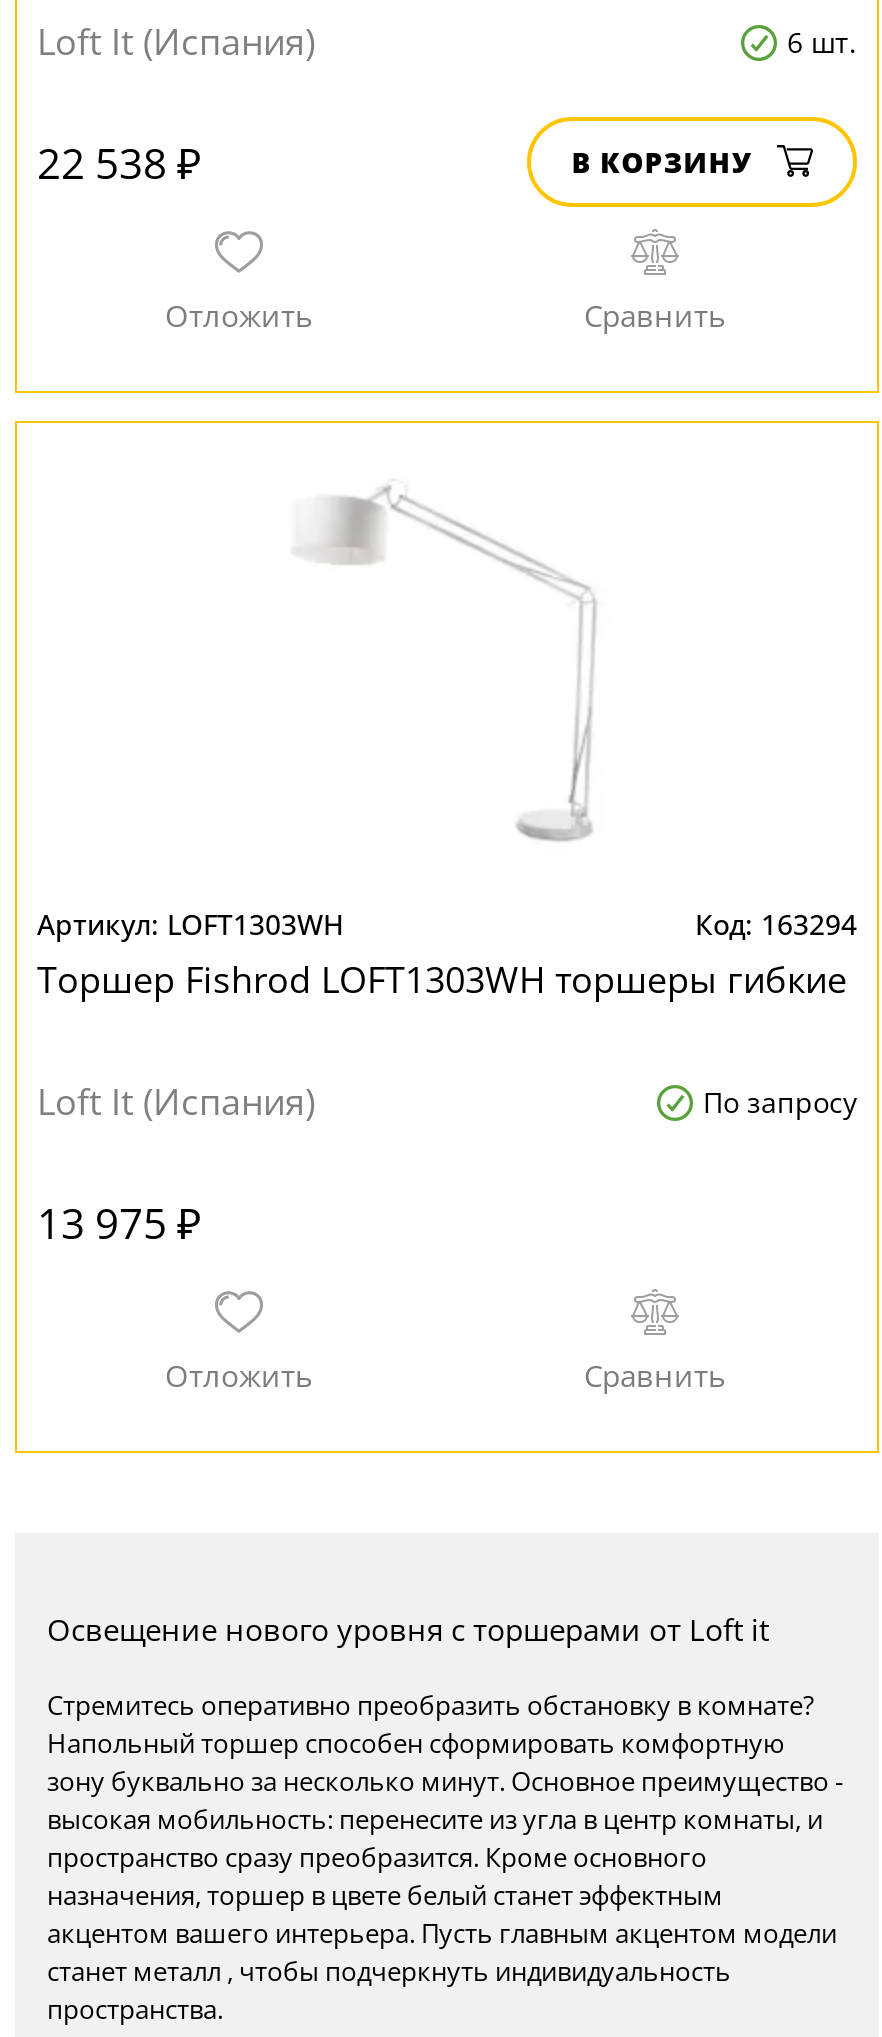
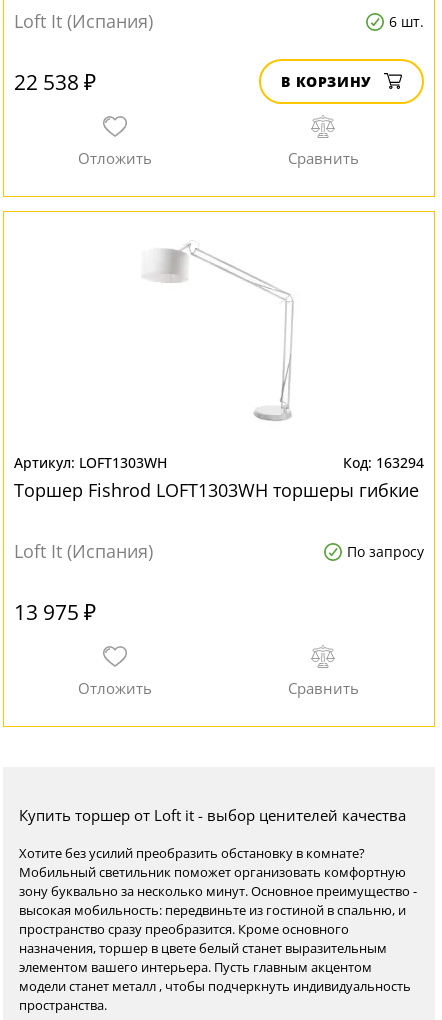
[47,1609,769,1649] Освещение нового уровня с торшерами от Loft it -> [19,805,406,825] Купить торшер от Loft it - выбор ценителей качества
[47,1687,815,1761] Стремитесь оперативно преобразить обстановку в комнате? | Напольный торшер способен сформировать комфортную -> [19,844,406,881] Хотите без усилий преобразить обстановку в комнате? | Мобильный светильник поможет организовать комфортную
[47,1801,823,1837] высокая мобильность: перенесите из угла в центр комнаты, и -> [19,901,406,919] высокая мобильность: передвиньте из гостиной в спальню, и
[47,1877,837,1989] назначения, торшер в цвете белый станет эффектным | акцентом вашего интерьера. Пусть главным акцентом модели | станет металл , чтобы подчеркнуть индивидуальность -> [19,939,411,995] назначения, торшер в цвете белый станет выразительным | элементом вашего интерьера. Пусть главным акцентом | модели станет металл , чтобы подчеркнуть индивидуальность

